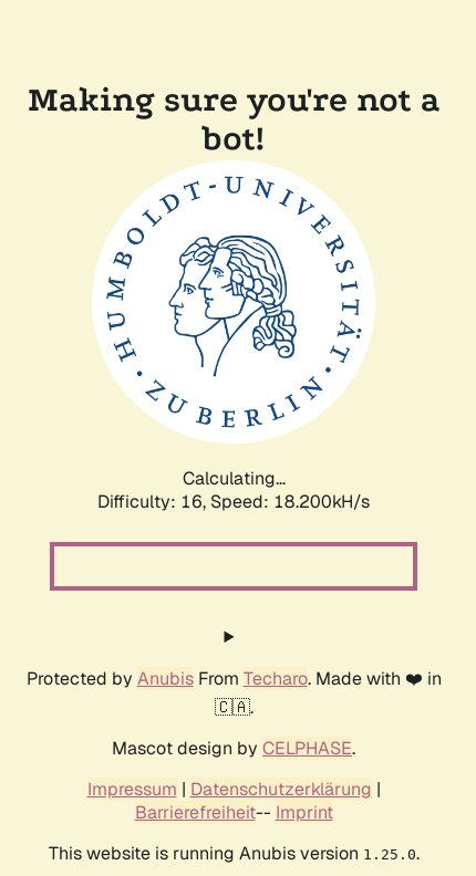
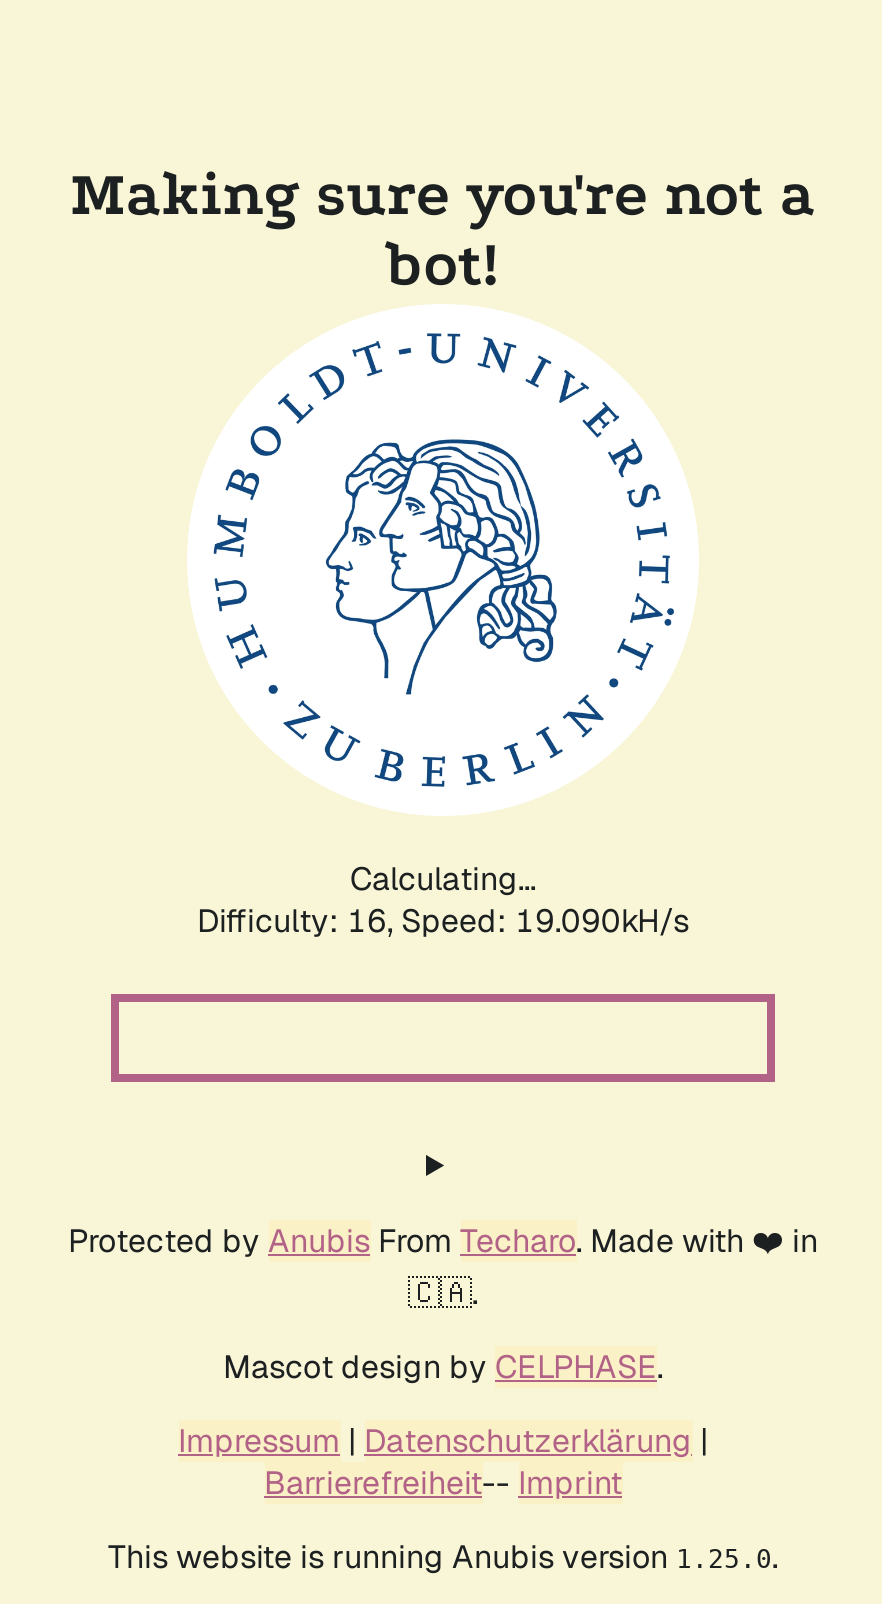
[97,490,370,513] Difficulty: 16, Speed: 18.200kH/s -> [197,900,689,942] Difficulty: 16, Speed: 19.090kH/s

